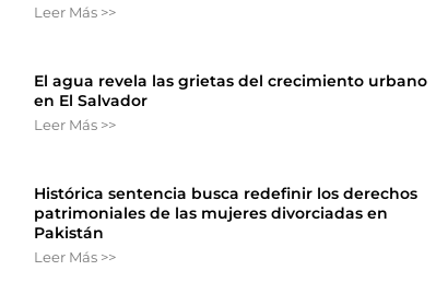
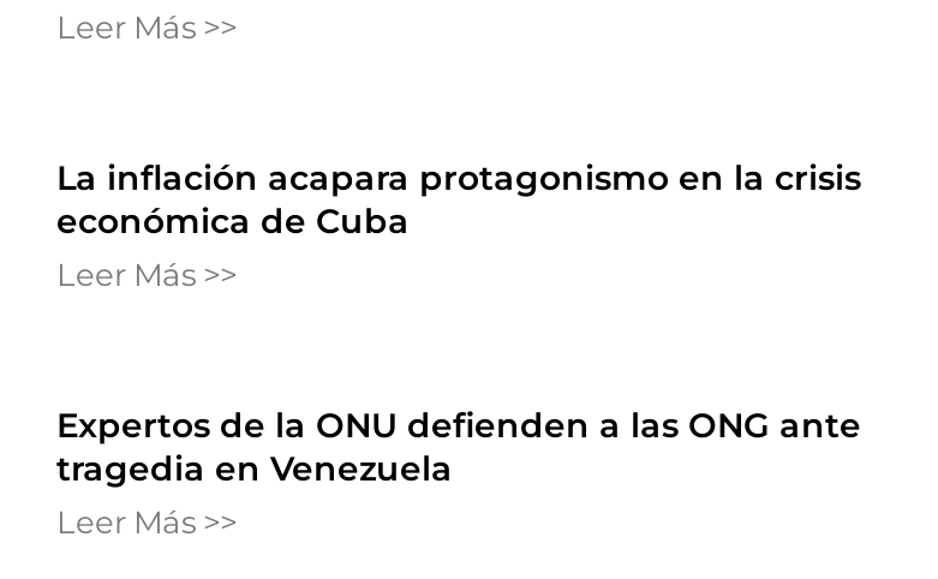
[34,71,427,111] El agua revela las grietas del crecimiento urbano | en El Salvador -> [56,157,861,243] La inflación acapara protagonismo en la crisis | económica de Cuba
[34,184,417,243] Histórica sentencia busca redefinir los derechos | patrimoniales de las mujeres divorciadas en | Pakistán -> [56,404,861,491] Expertos de la ONU defienden a las ONG ante | tragedia en Venezuela

